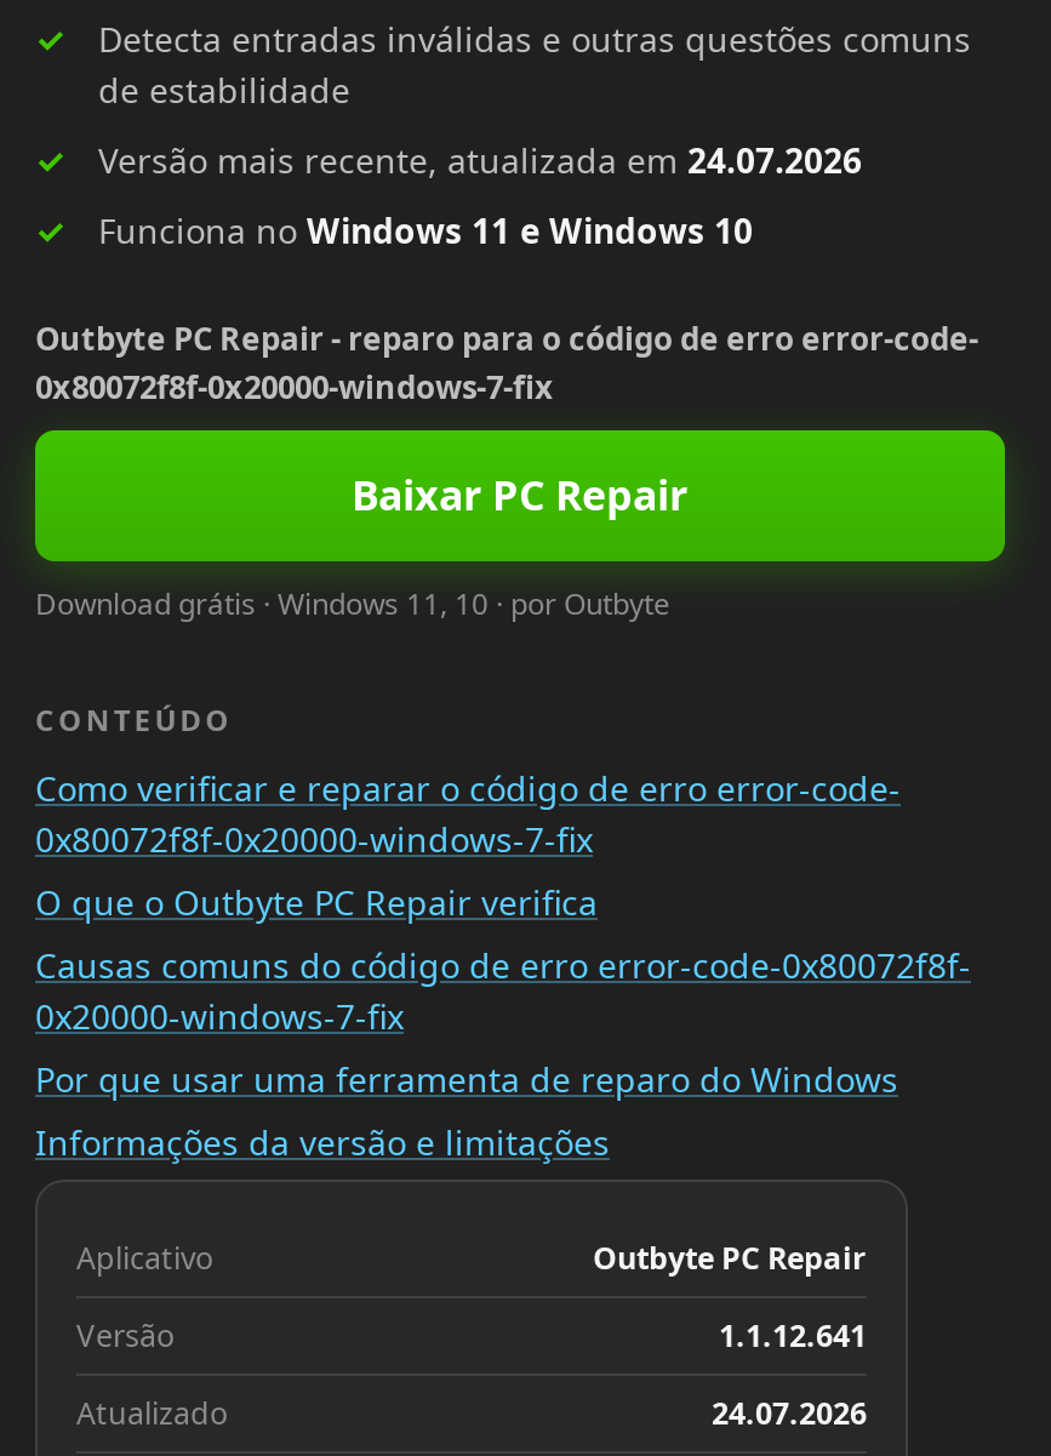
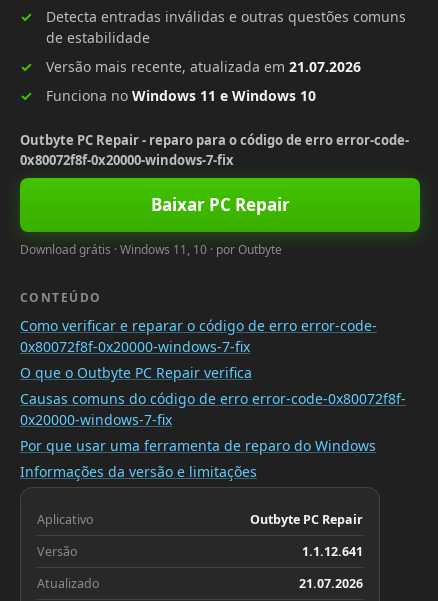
[98,137,862,183] Versão mais recente, atualizada em 24.07.2026 -> [46,57,361,76] Versão mais recente, atualizada em 21.07.2026
[712,1393,867,1434] 24.07.2026 -> [299,575,363,592] 21.07.2026

